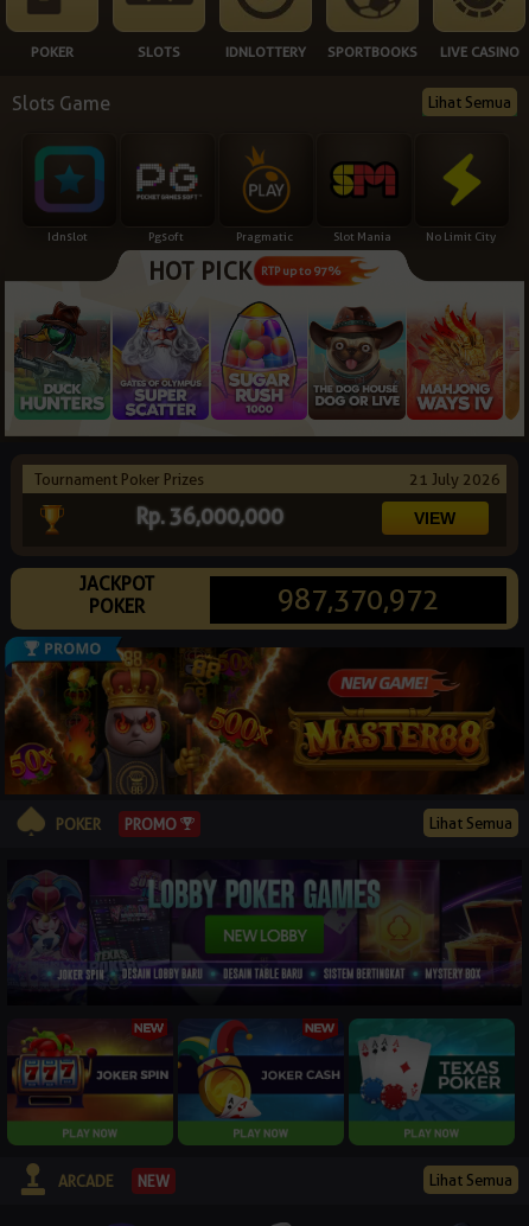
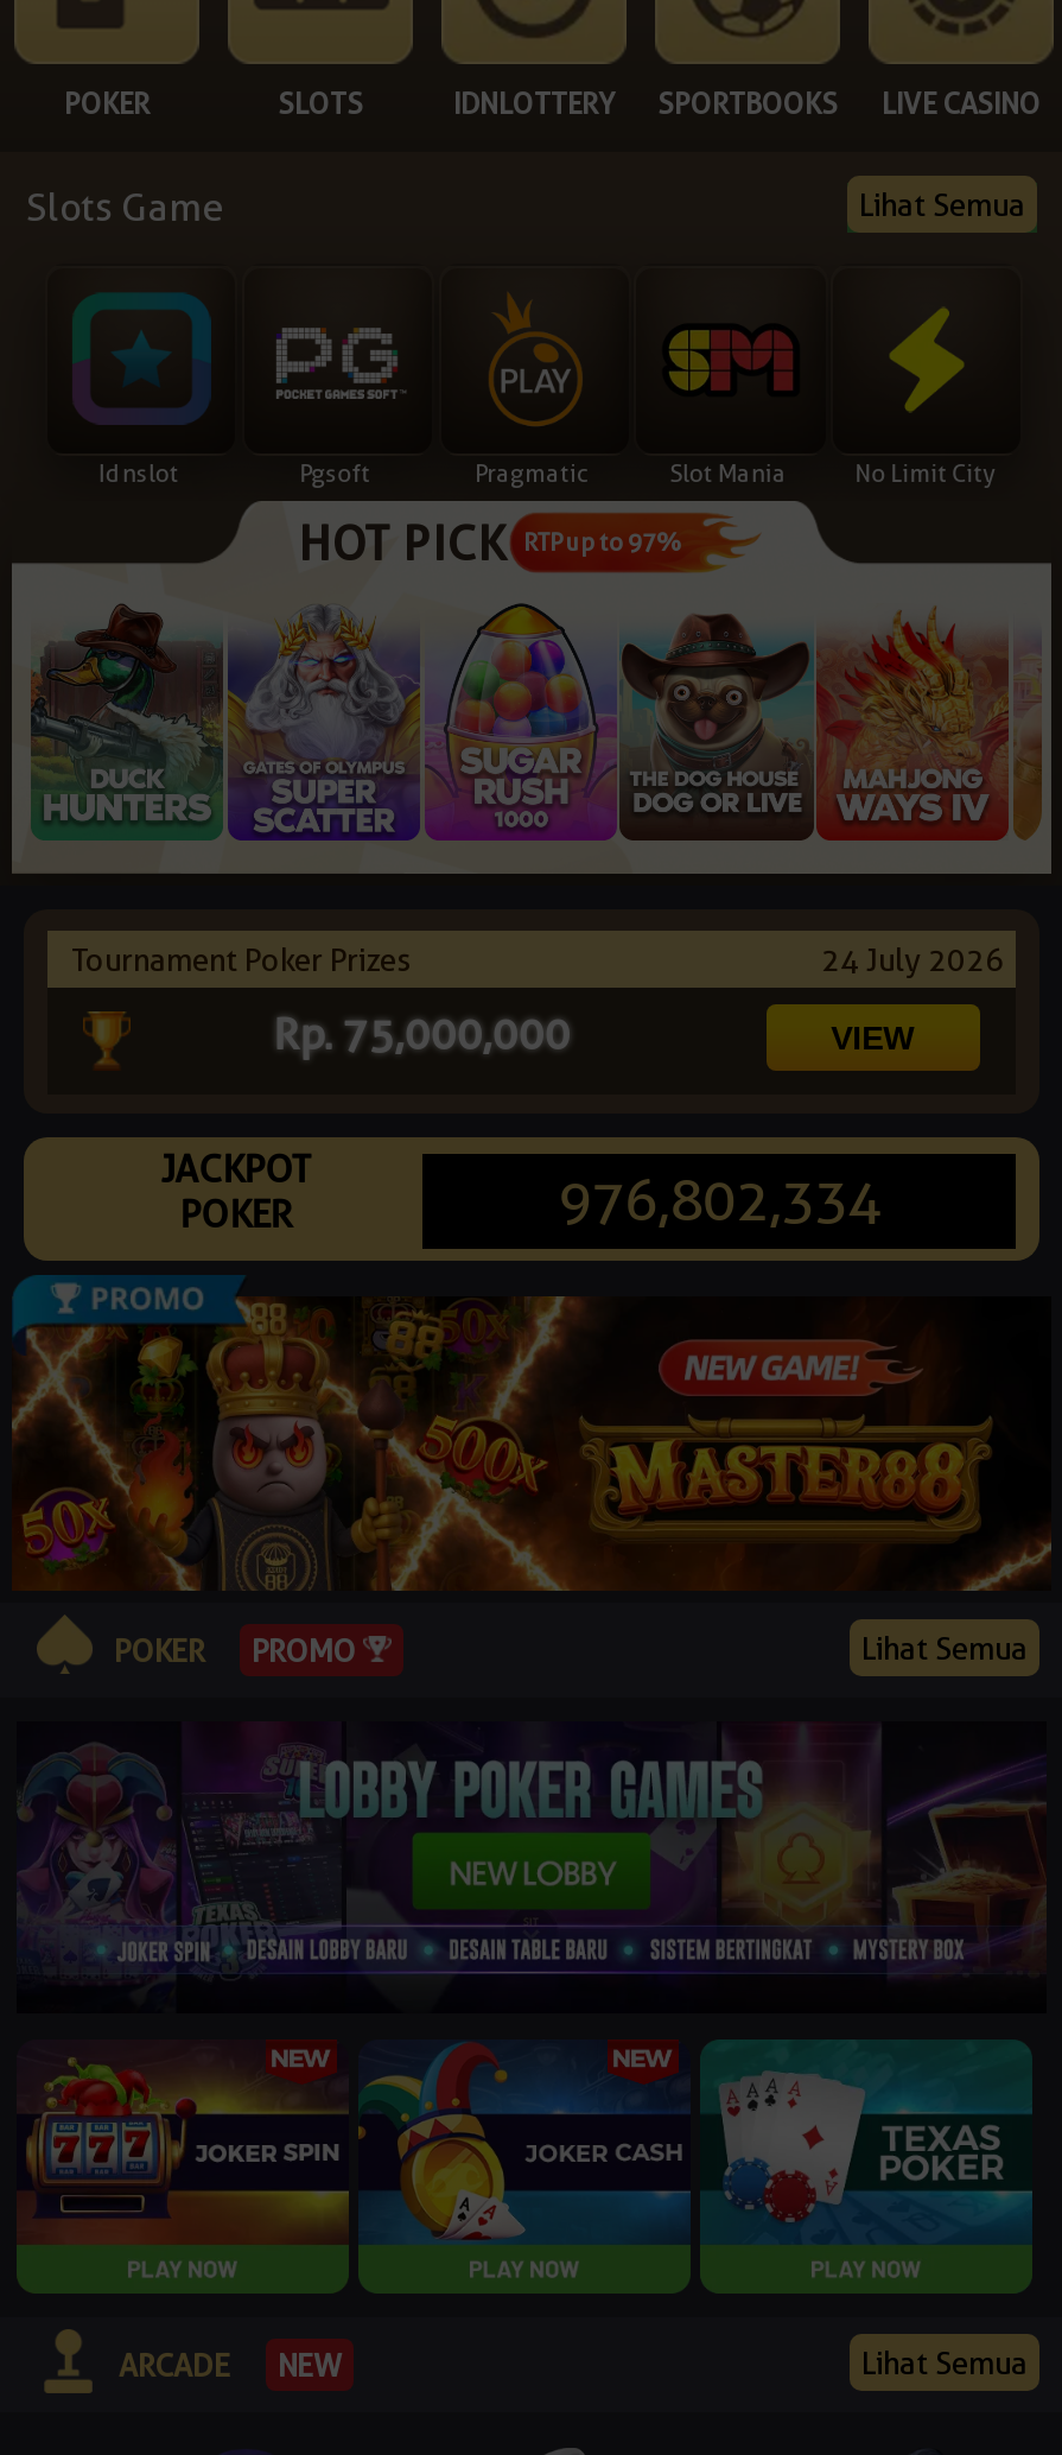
[409,470,501,489] 21 July 2026 -> [821,941,1004,979] 24 July 2026
[135,504,284,529] Rp. 36,000,000 -> [273,1010,570,1059] Rp. 75,000,000
[278,582,439,617] 987,370,972 -> [558,1166,881,1235] 976,802,334

